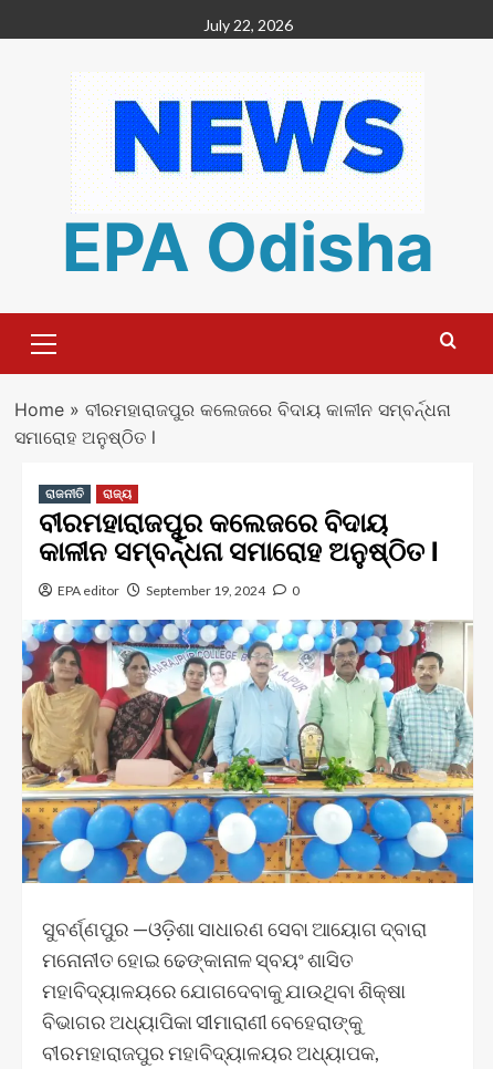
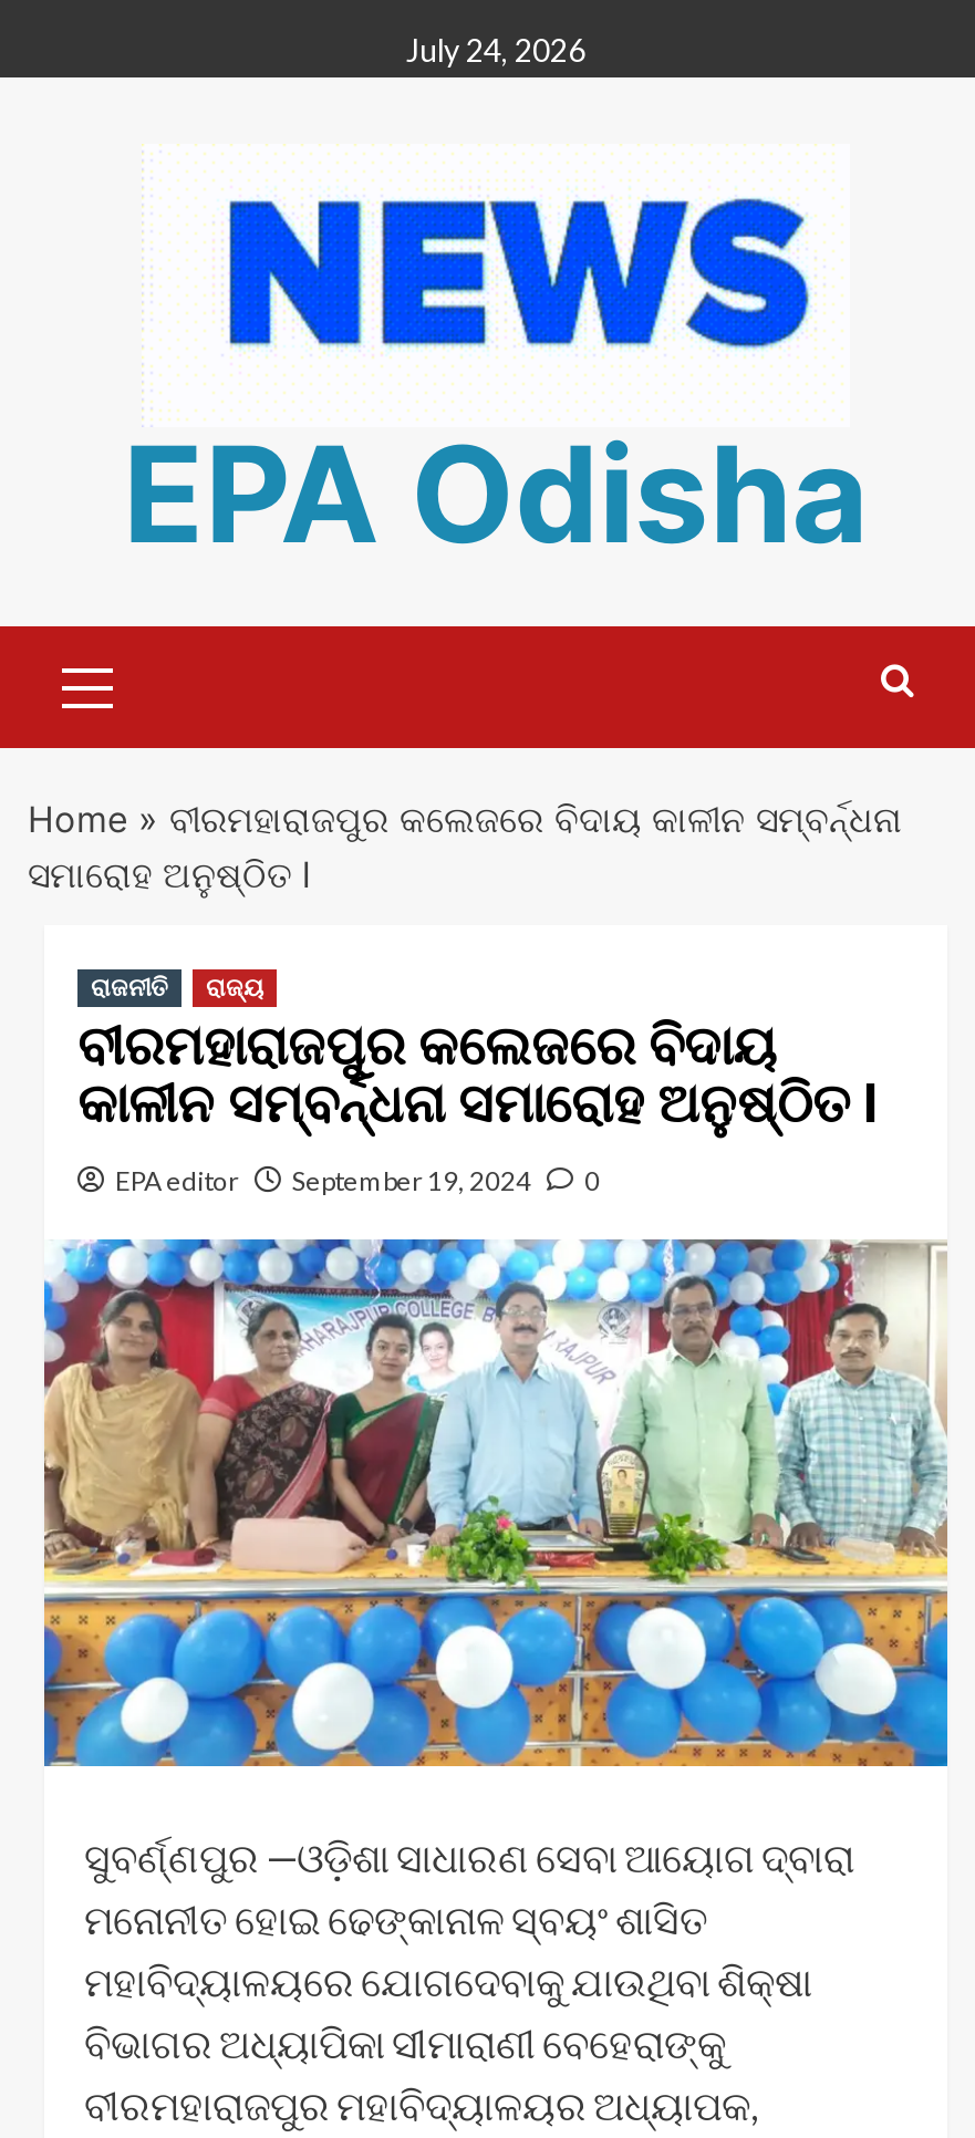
[203,15,292,34] July 22, 2026 -> [406,31,585,69] July 24, 2026

